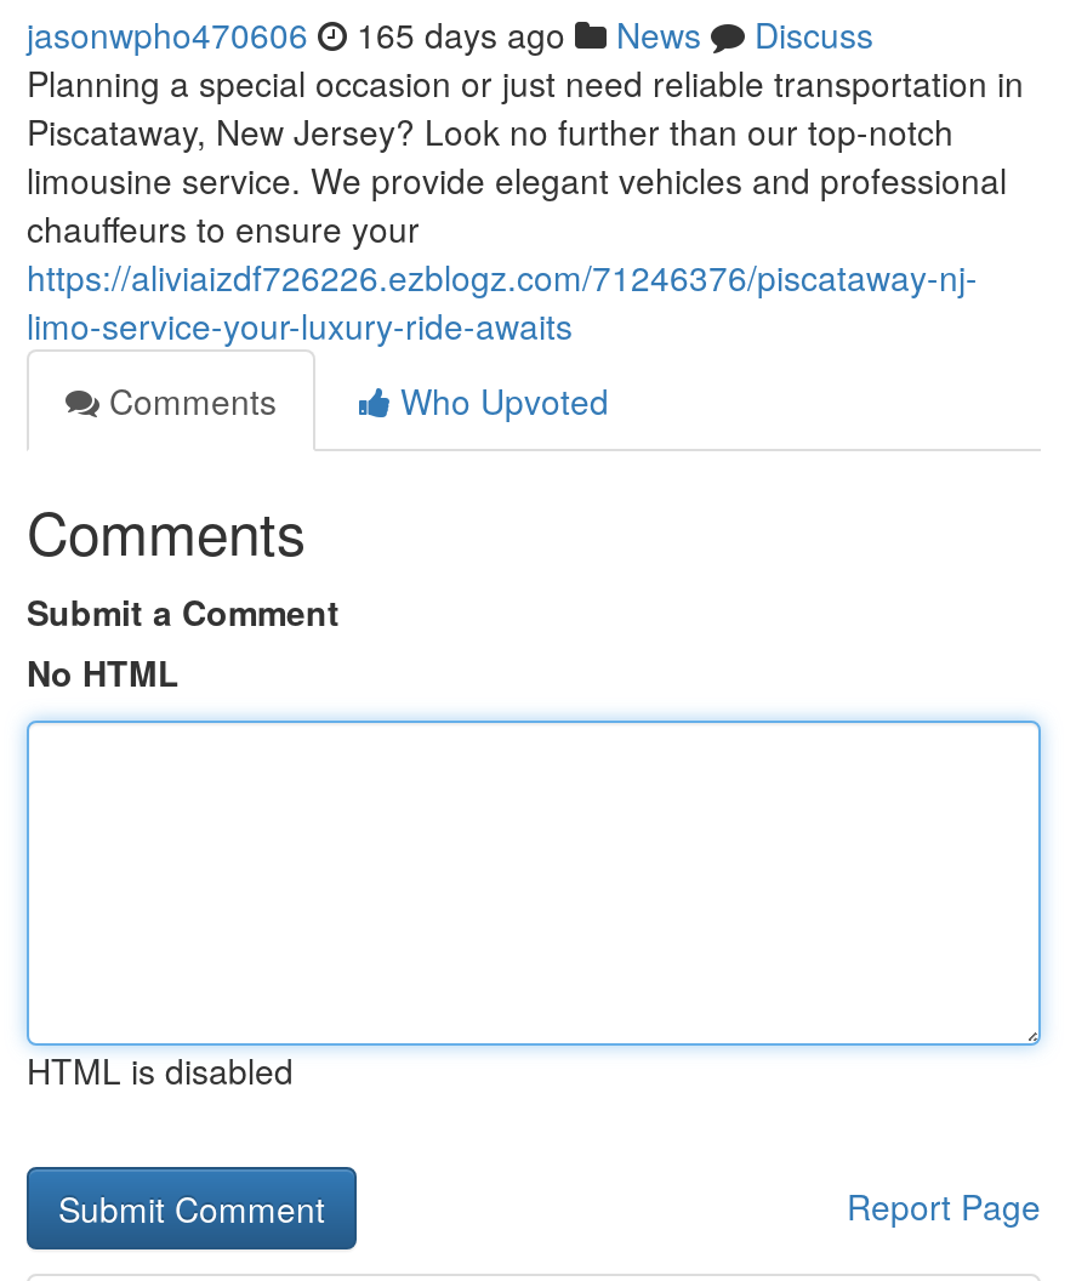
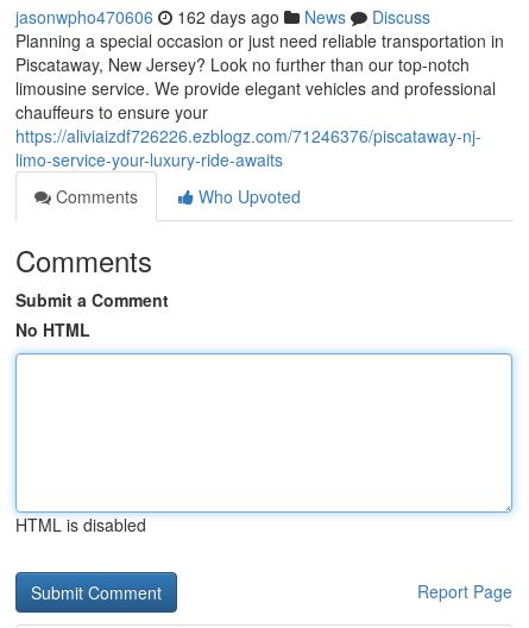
[27,10,873,58] jasonwpho470606 165 days ago News Discuss -> [15,5,430,29] jasonwpho470606 162 days ago News Discuss

